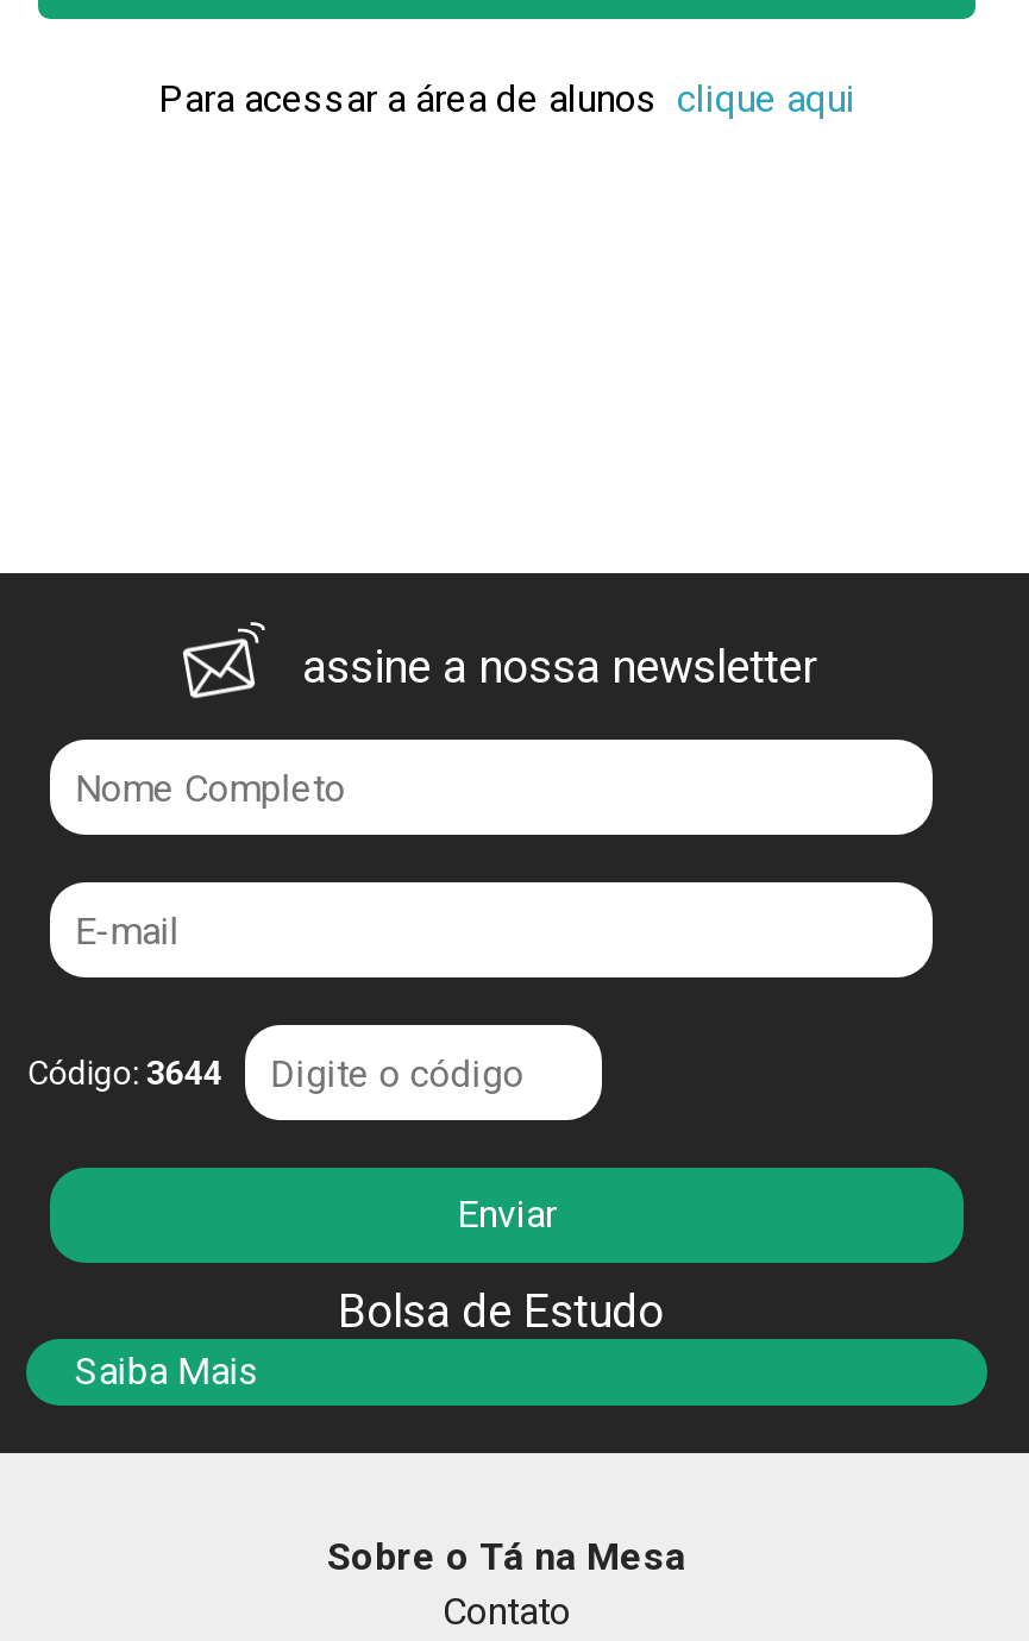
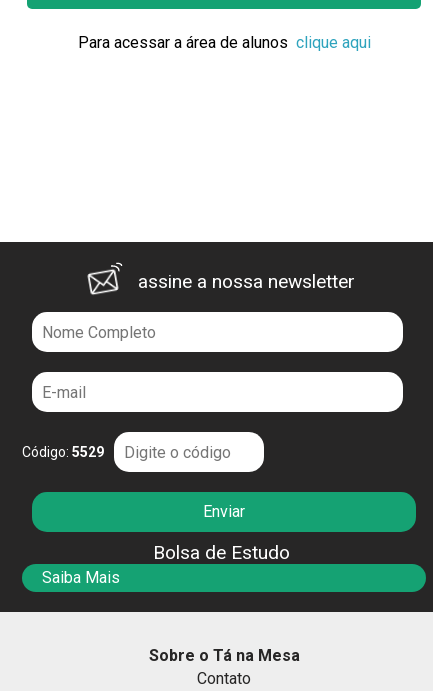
[27,1054,222,1092] Código: 3644 -> [22,444,104,460] Código: 5529

